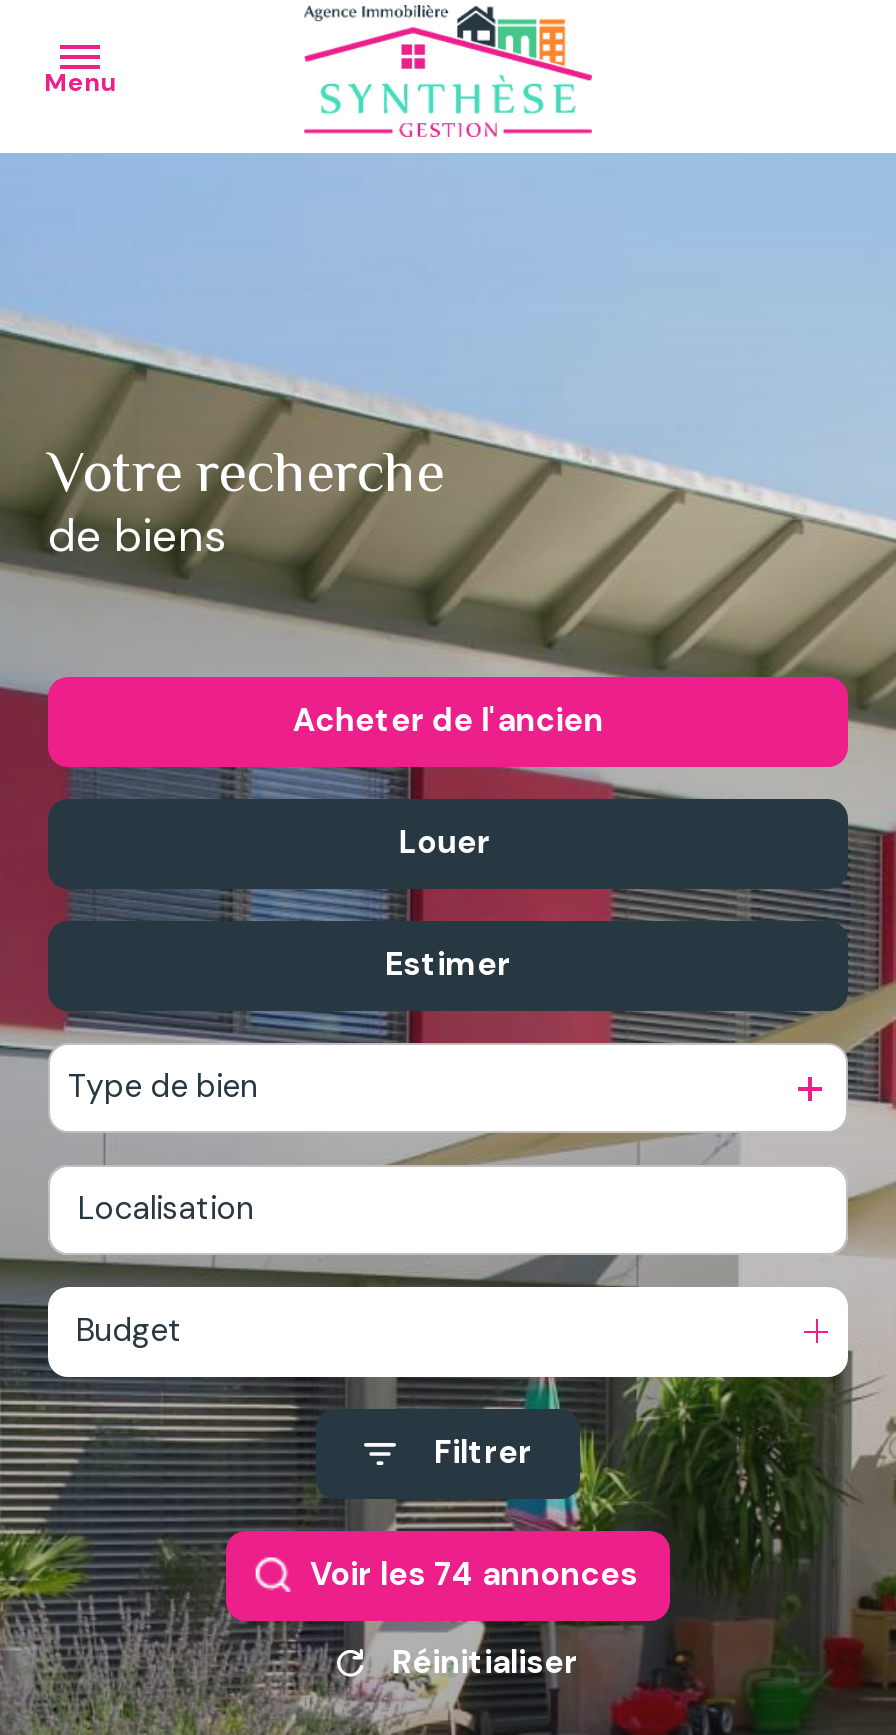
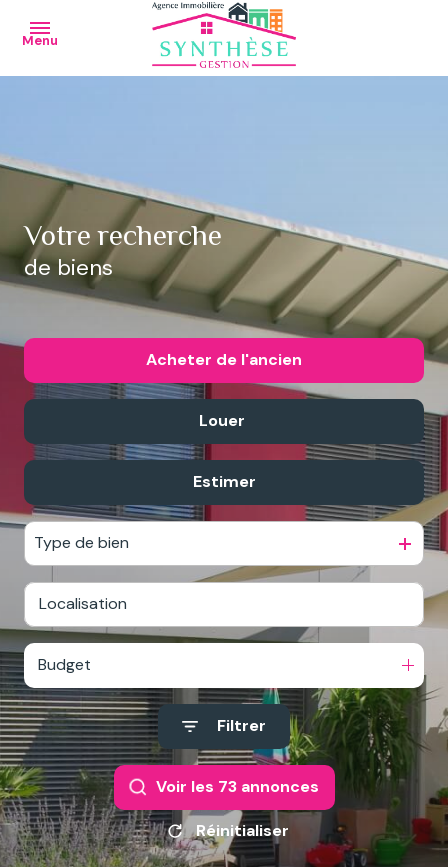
[310,1554,638,1596] Voir les 74 annonces -> [155,776,318,797] Voir les 73 annonces

